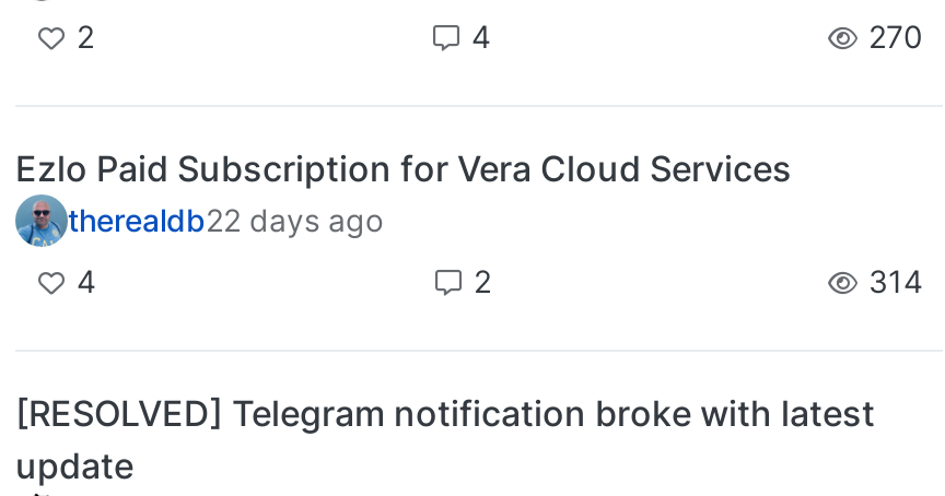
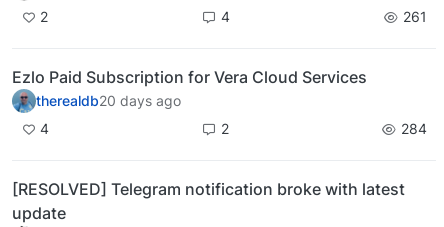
[860,17,923,54] 270 -> [399,8,427,25] 261
[68,201,383,238] therealdb22 days ago -> [36,92,181,109] therealdb20 days ago
[860,262,923,299] 314 -> [397,120,427,137] 284

